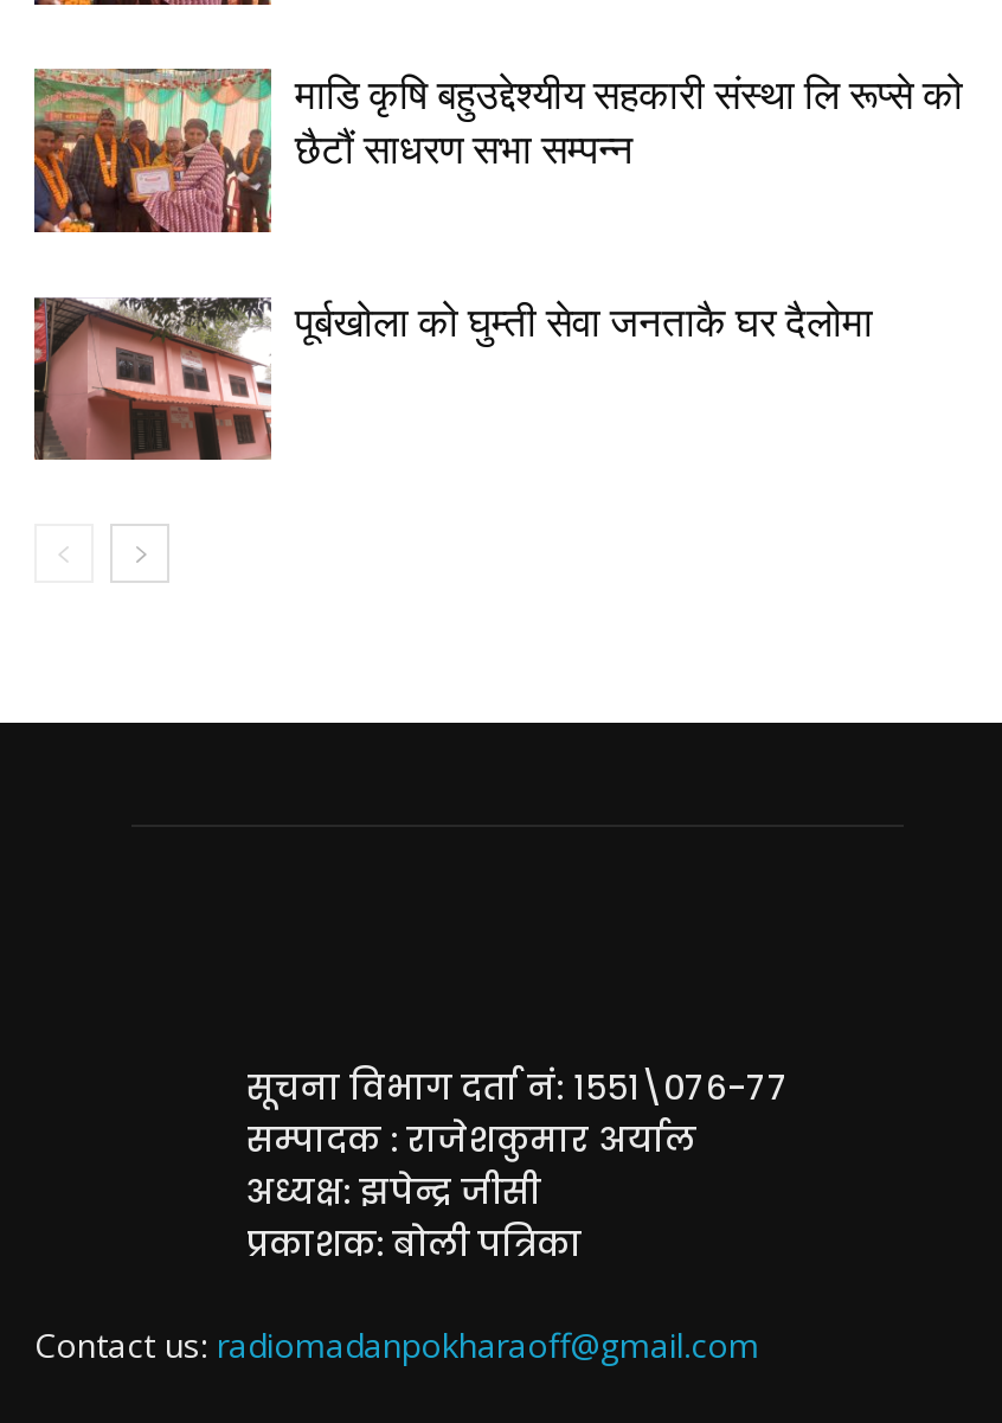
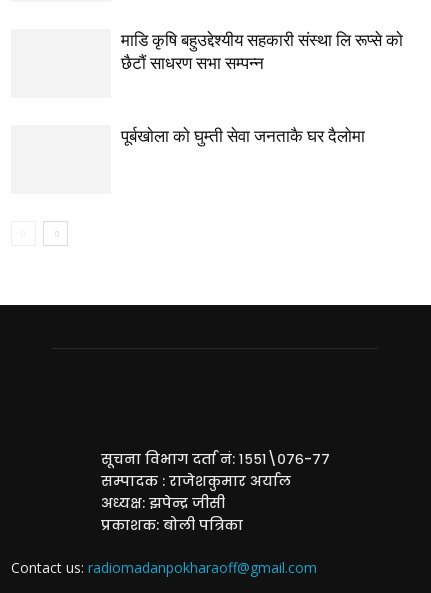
[32,66,274,235] [image] -> none
[32,296,274,462] [image] -> none

